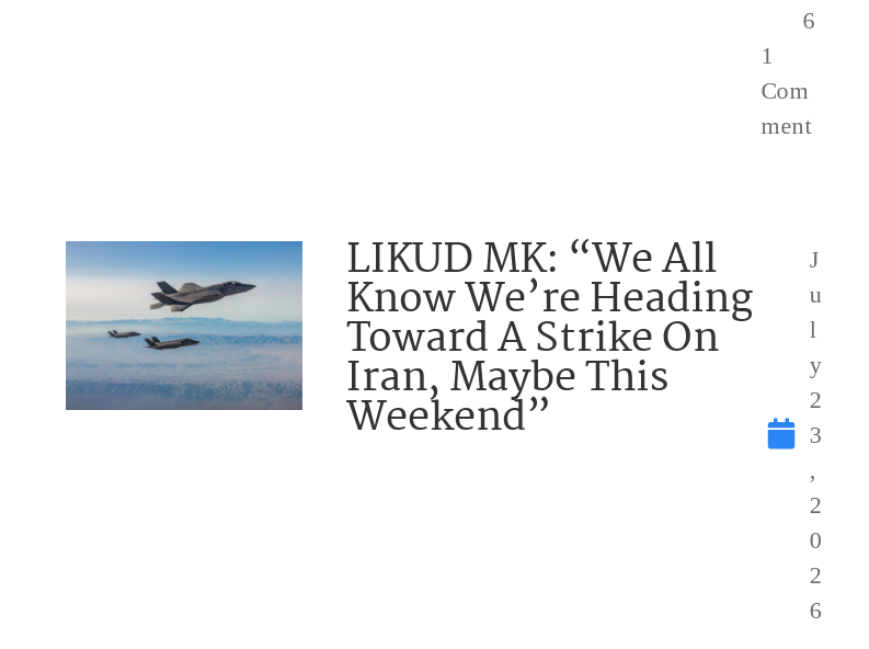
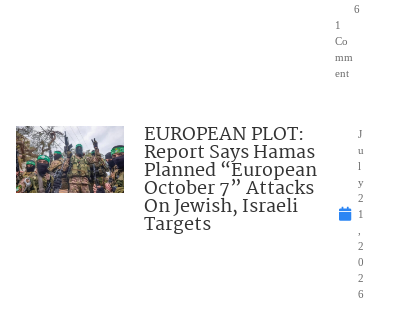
[64,229,754,452] [image] | LIKUD MK: “We All | Know We’re Heading | Toward A Strike On | Iran, Maybe This | Weekend” -> [15,120,317,240] [image] | EUROPEAN PLOT: | Report Says Hamas | Planned “European | October 7” Attacks | On Jewish, Israeli | Targets
[810,422,823,448] 3 -> [358,208,364,220] 1

